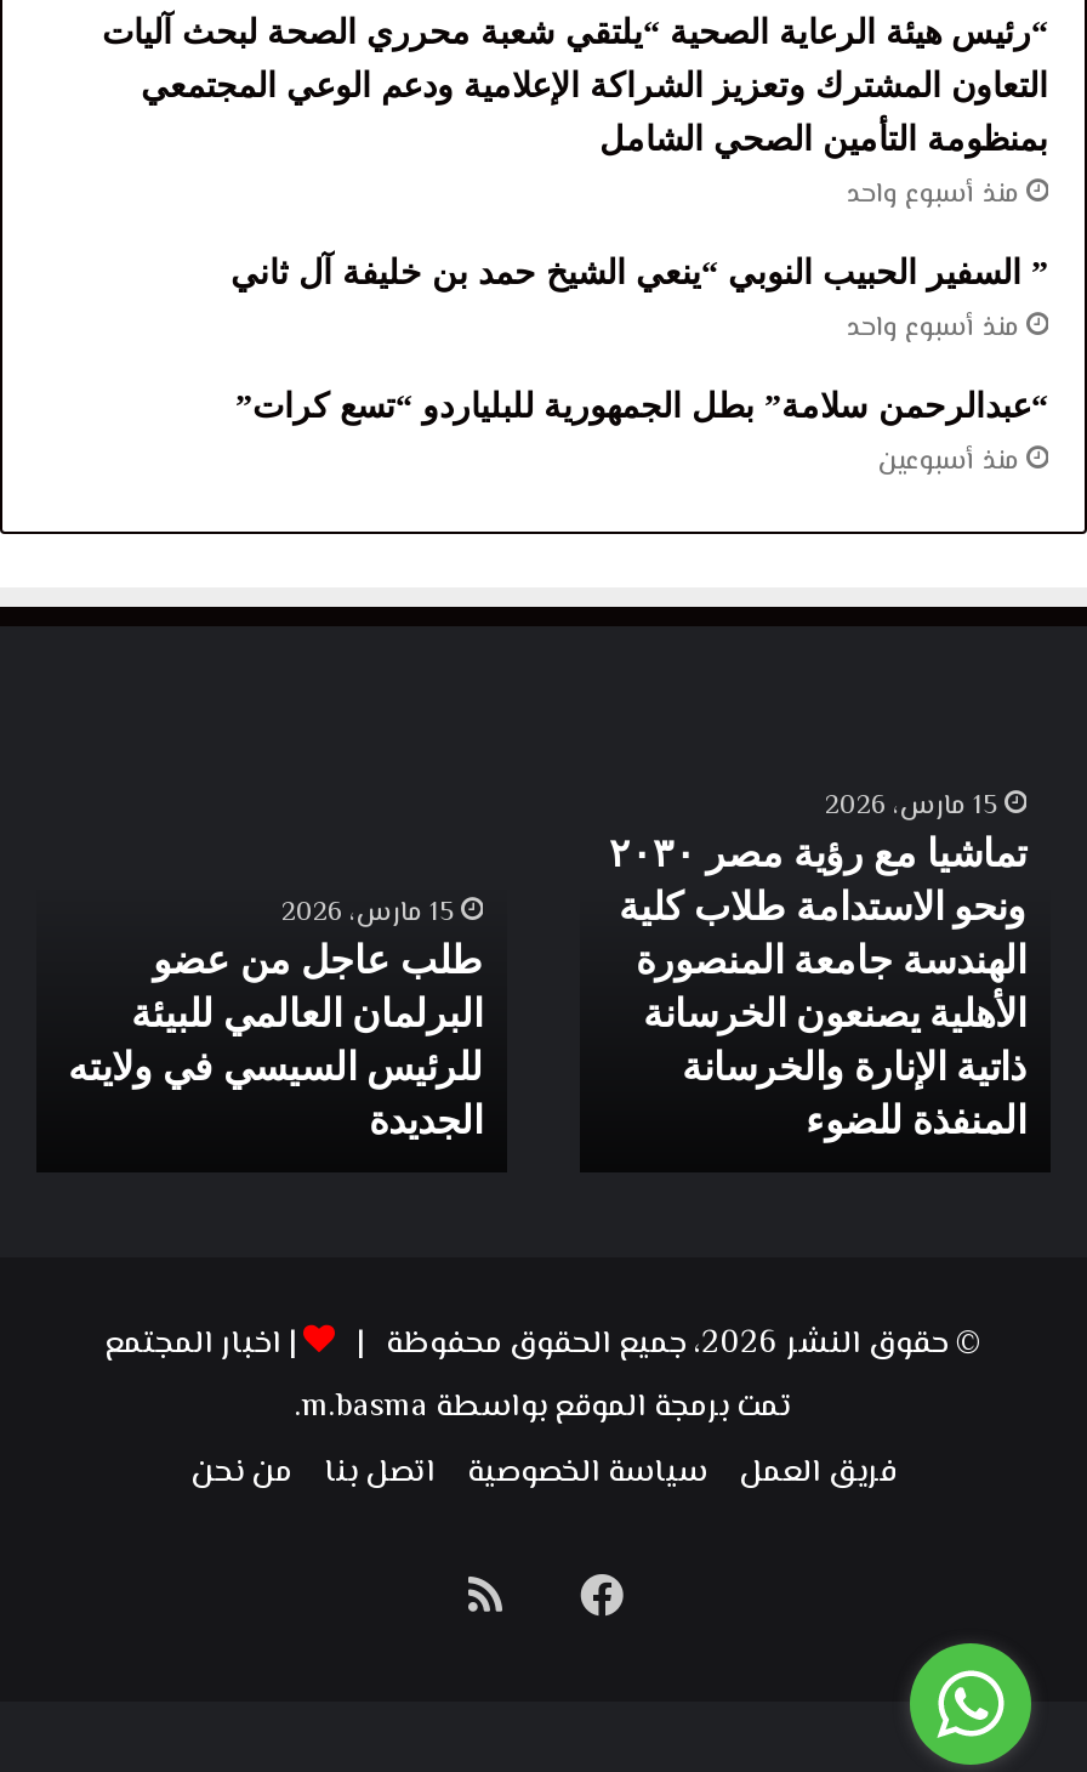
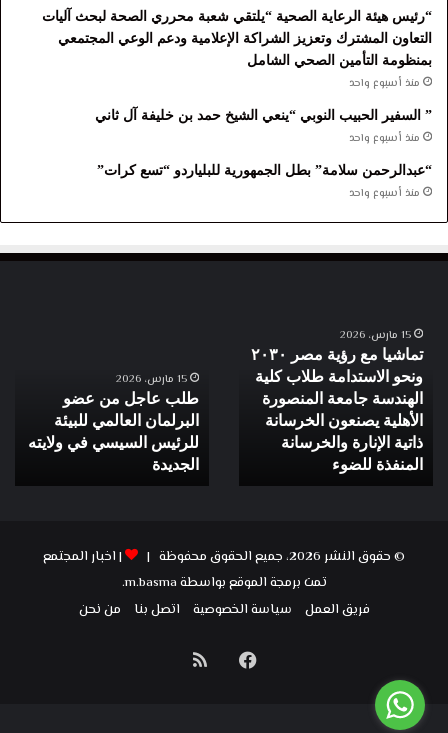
[878,441,1019,483] منذ أسبوعين -> [349,185,420,202] منذ أسبوع واحد

